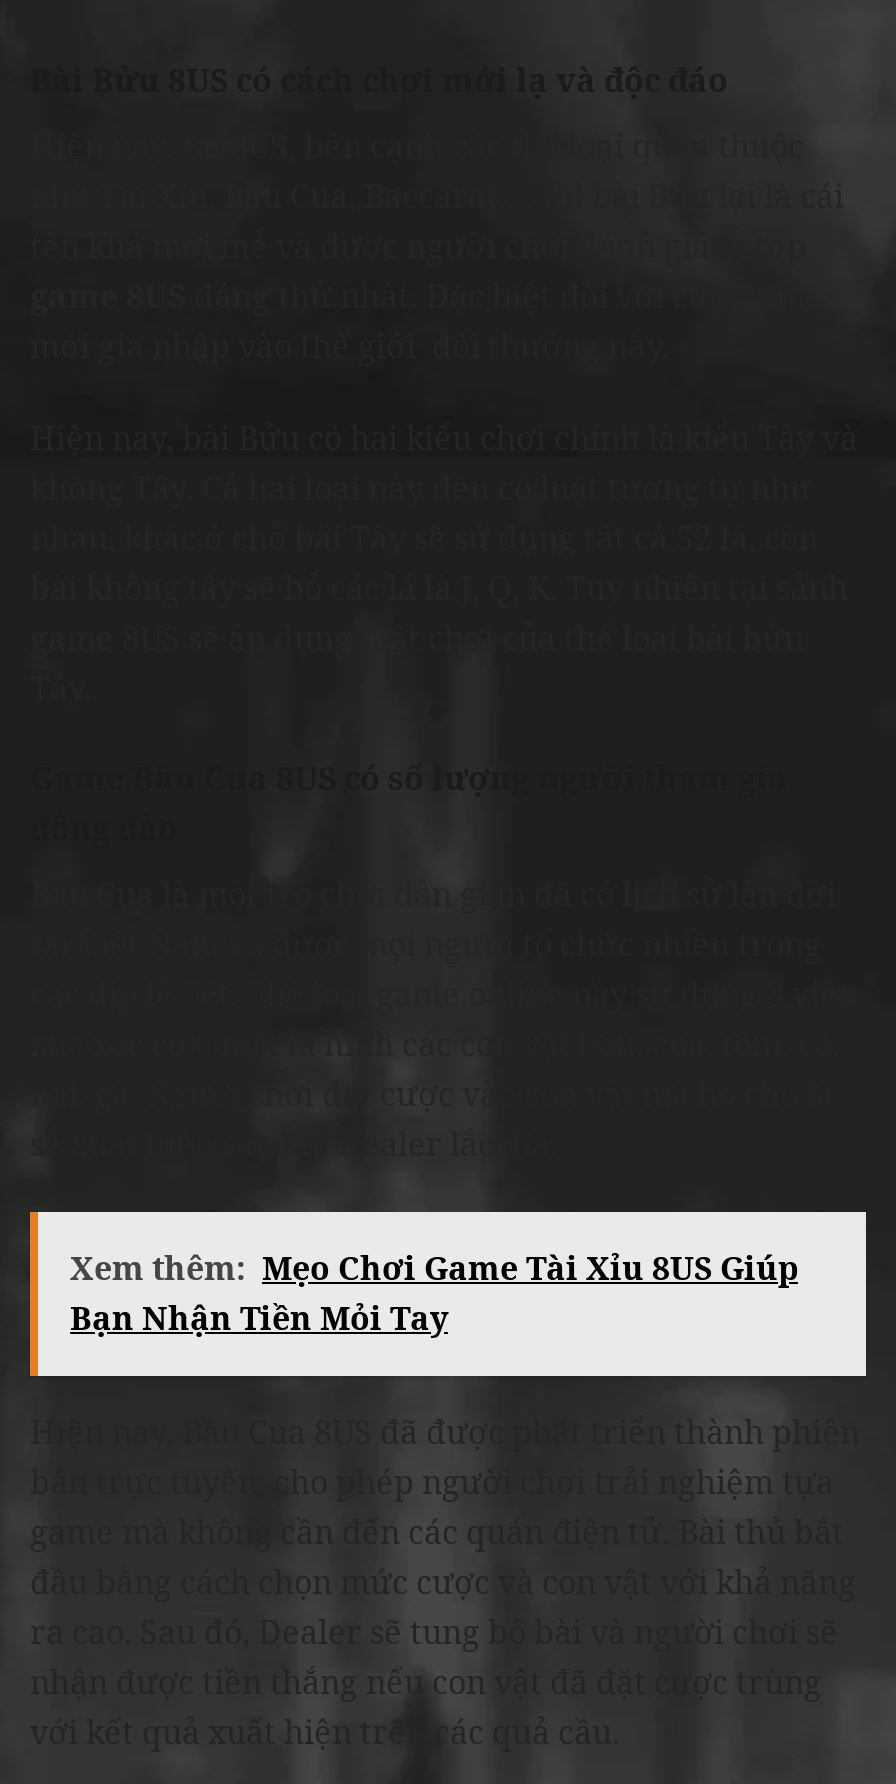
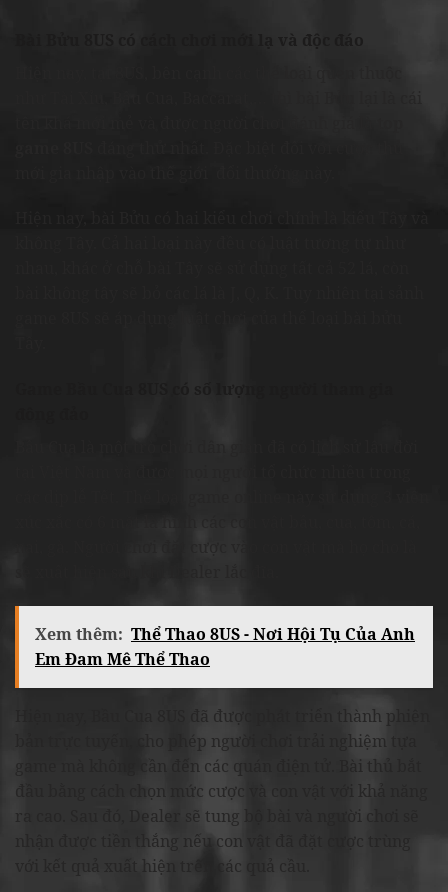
[70,1246,798,1340] Xem thêm: Mẹo Chơi Game Tài Xỉu 8US Giúp | Bạn Nhận Tiền Mỏi Tay -> [35,623,415,670] Xem thêm: Thể Thao 8US - Nơi Hội Tụ Của Anh | Em Đam Mê Thể Thao

